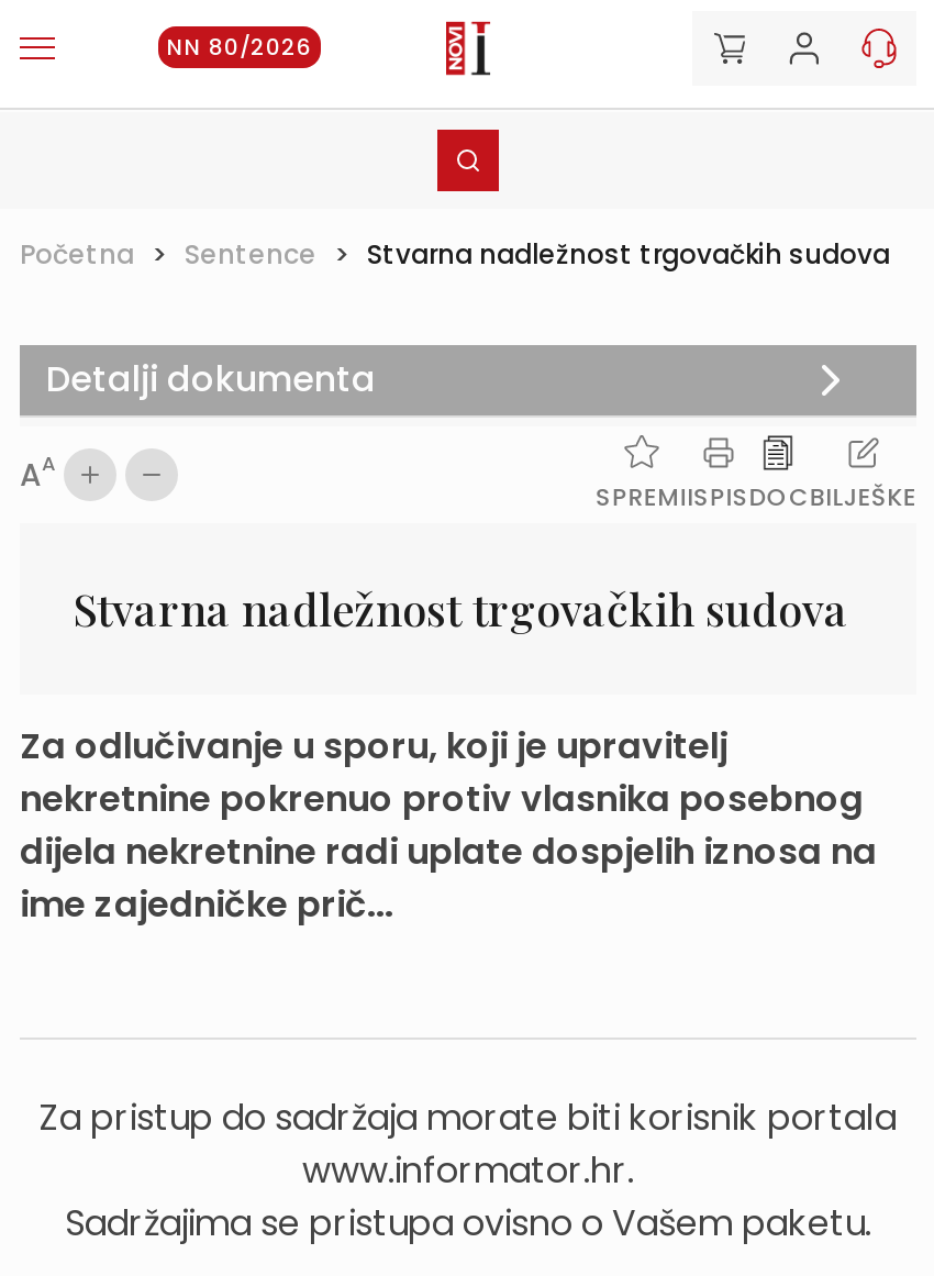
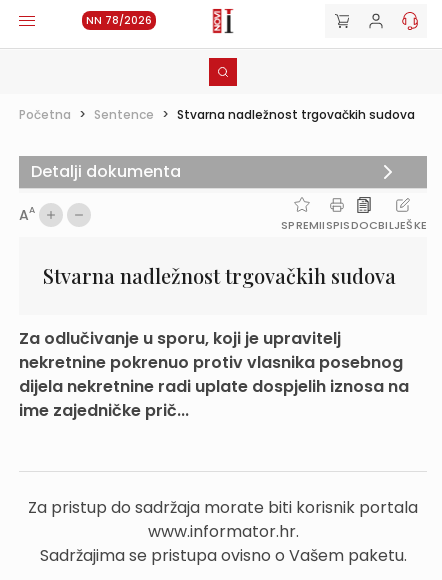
[167,31,312,64] NN 80/2026 -> [86,13,152,28] NN 78/2026

